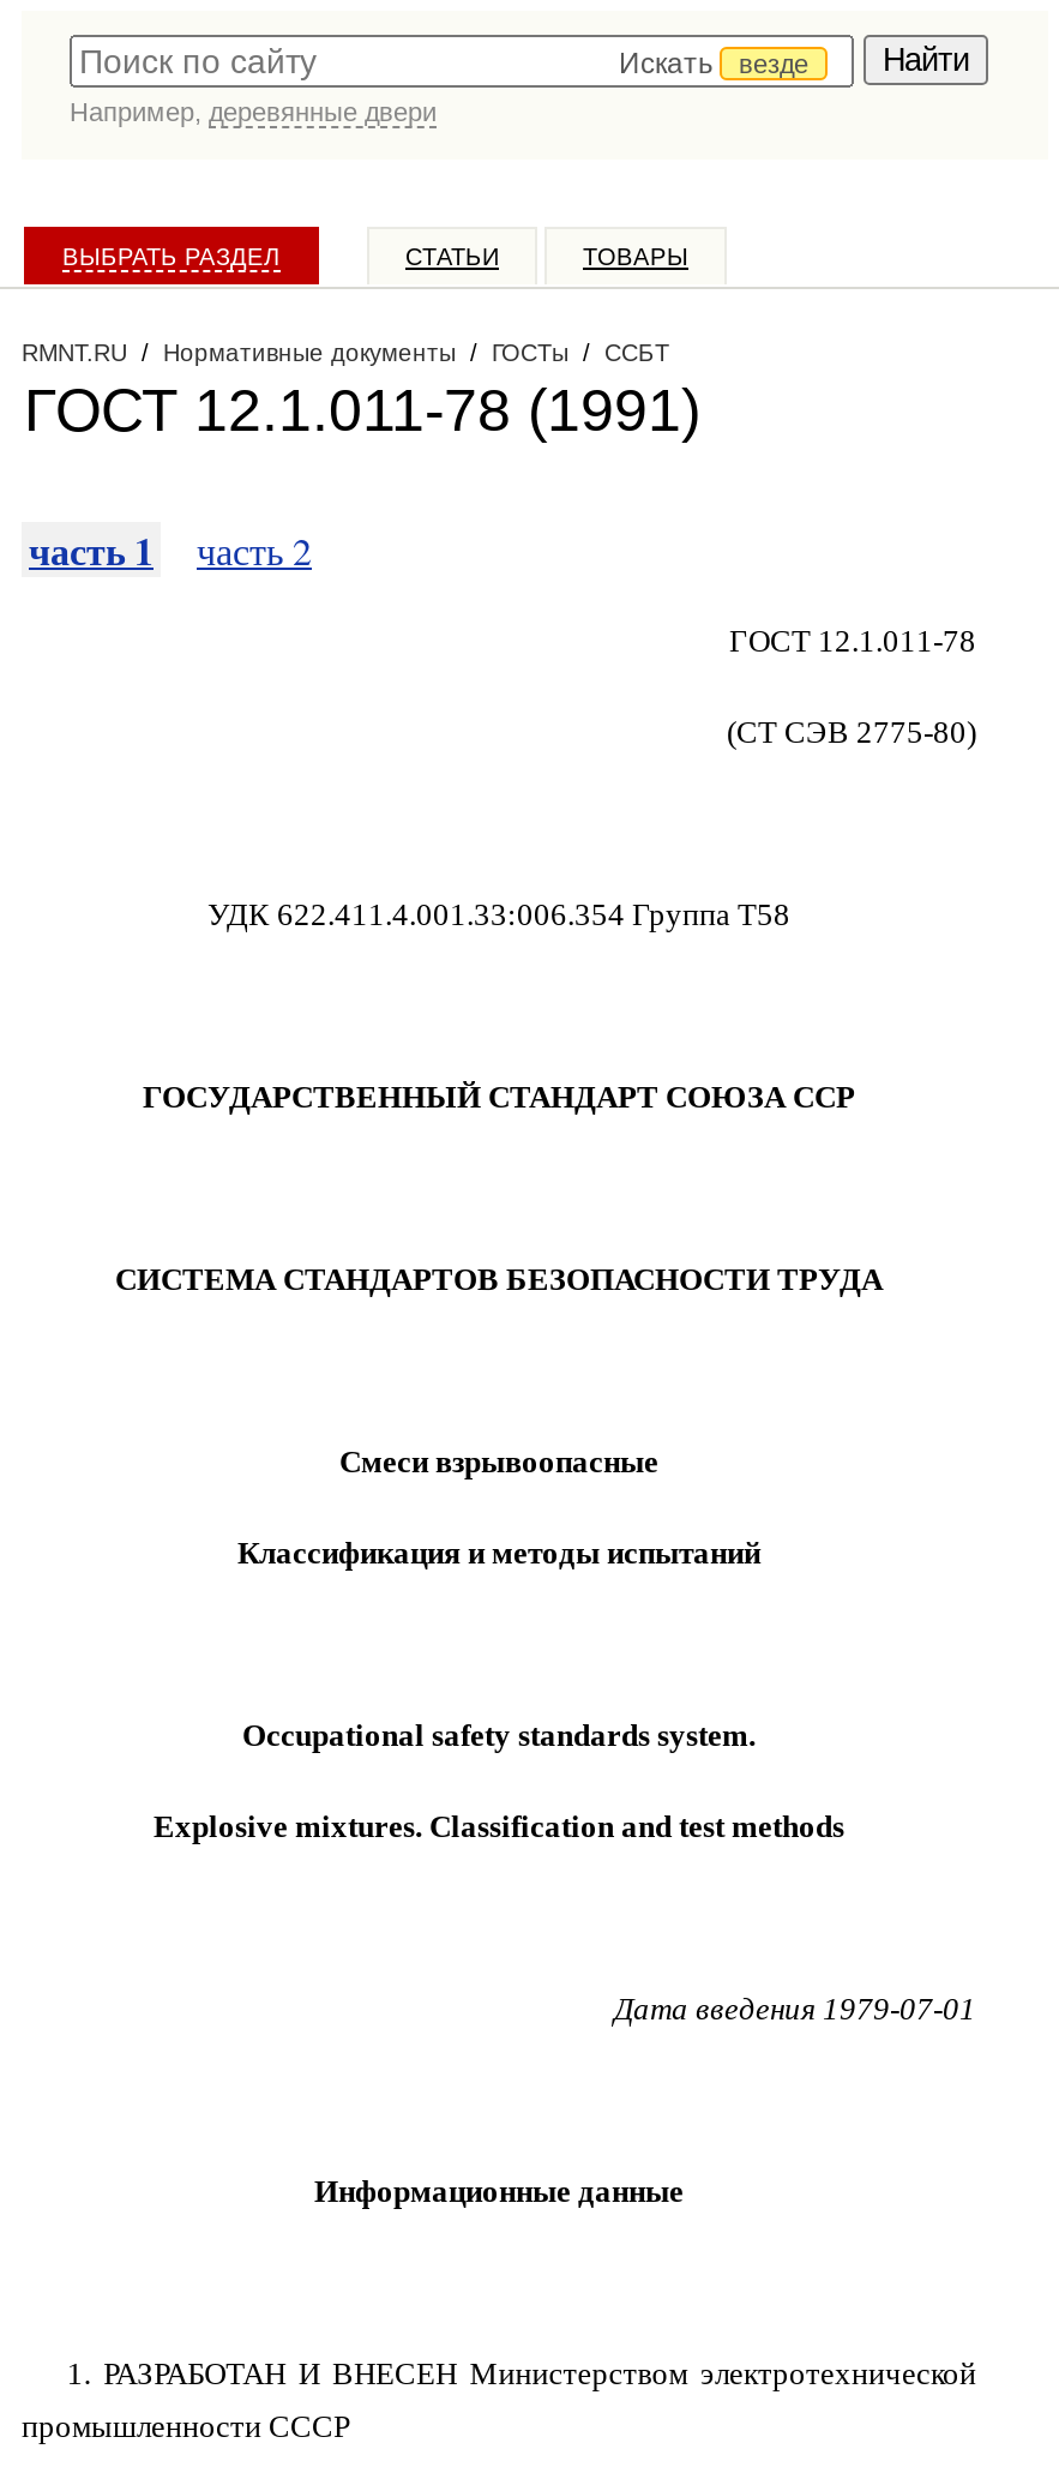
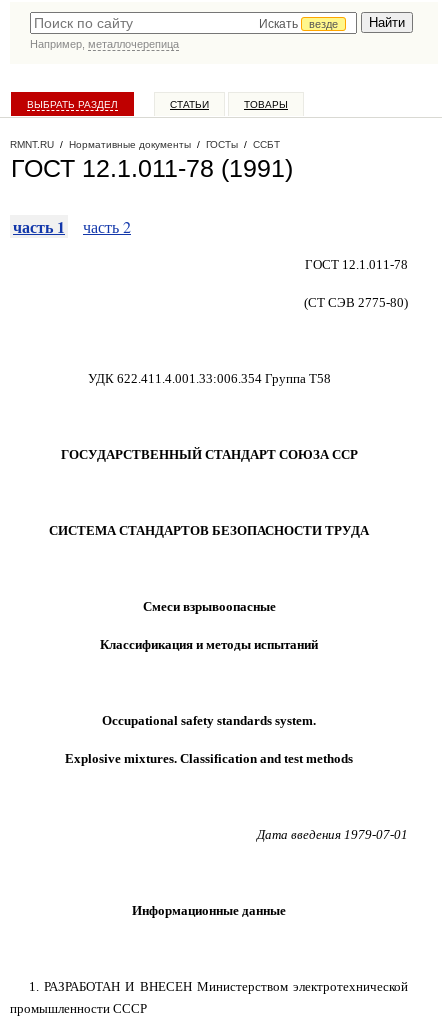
[70,97,437,126] Например, деревянные двери -> [30,38,179,50] Например, металлочерепица

